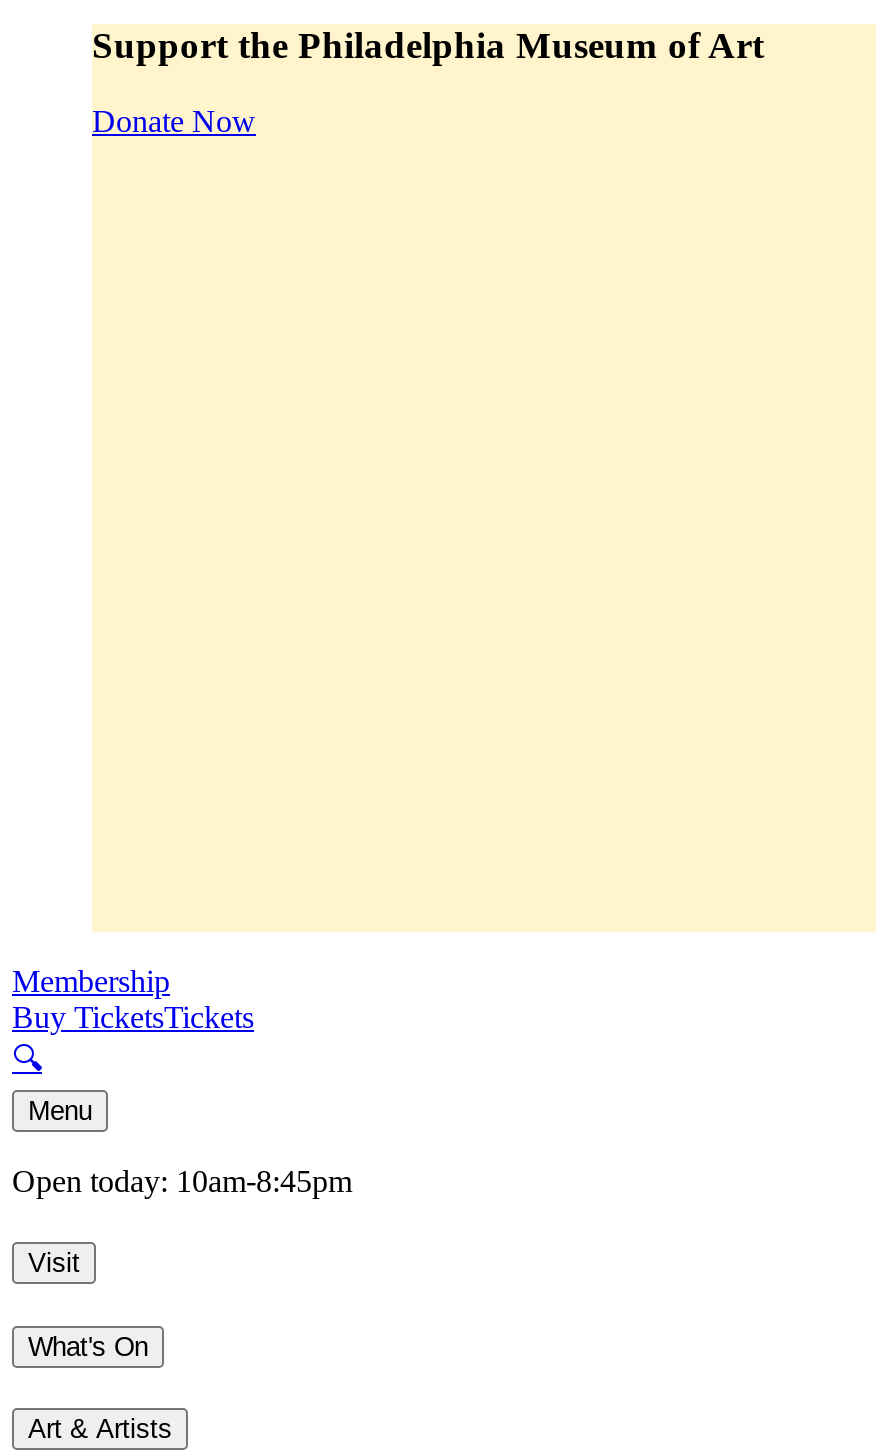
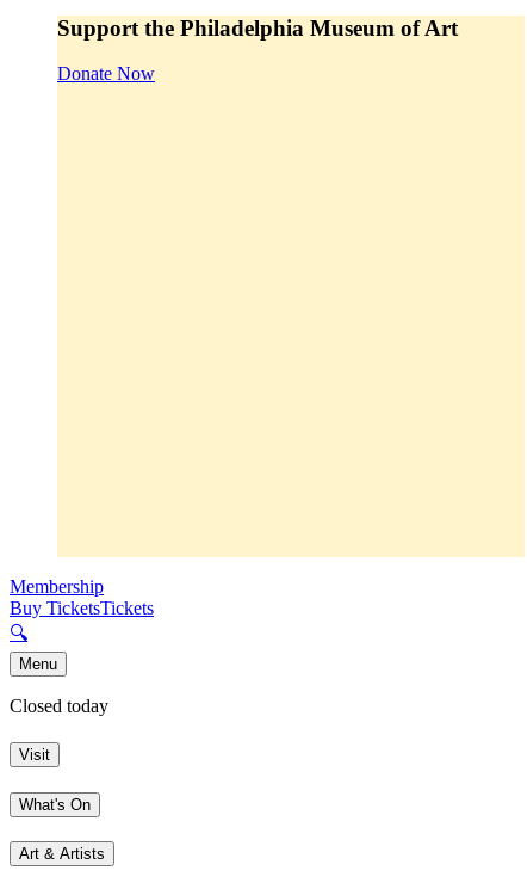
[12,1165,352,1199] Open today: 10am-8:45pm -> [10,696,108,716] Closed today

